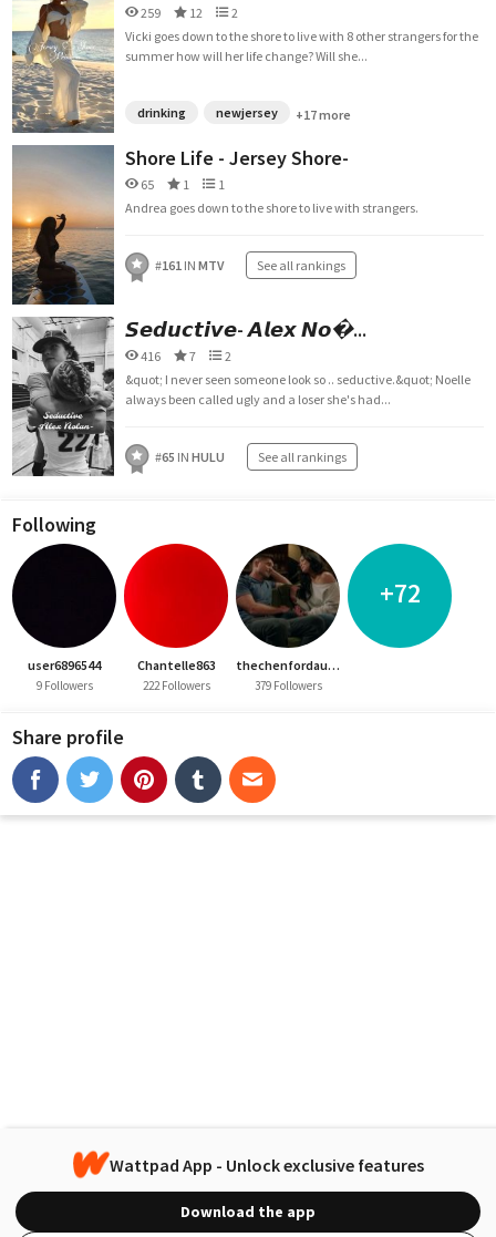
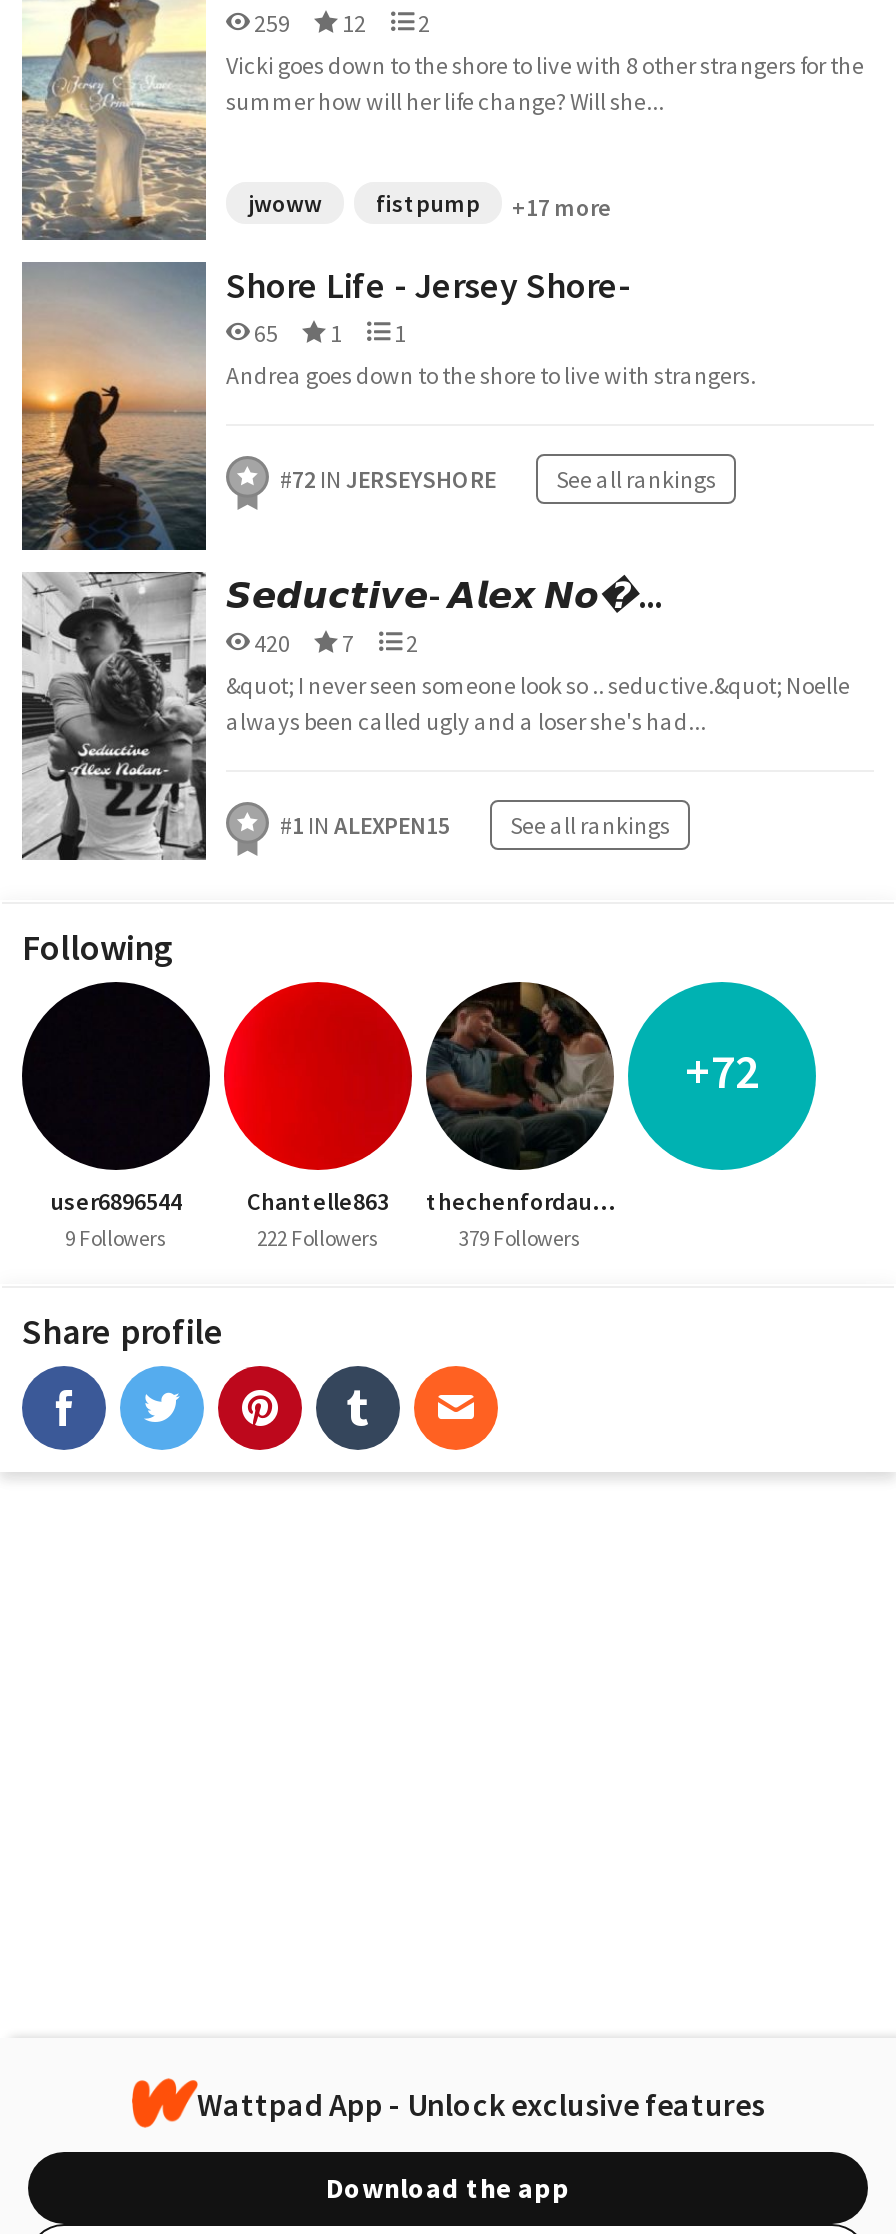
[137,104,278,121] drinking | newjersey -> [248,188,480,218] jwoww | fistpump
[155,257,224,274] #161 IN MTV -> [280,464,496,494] #72 IN JERSEYSHORE
[138,348,231,364] 416 7 2 -> [250,628,418,658] 420 7 2
[155,449,347,465] #65 IN HULU See all rankings -> [280,810,670,840] #1 IN ALEXPEN15 See all rankings

